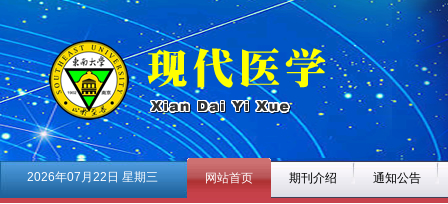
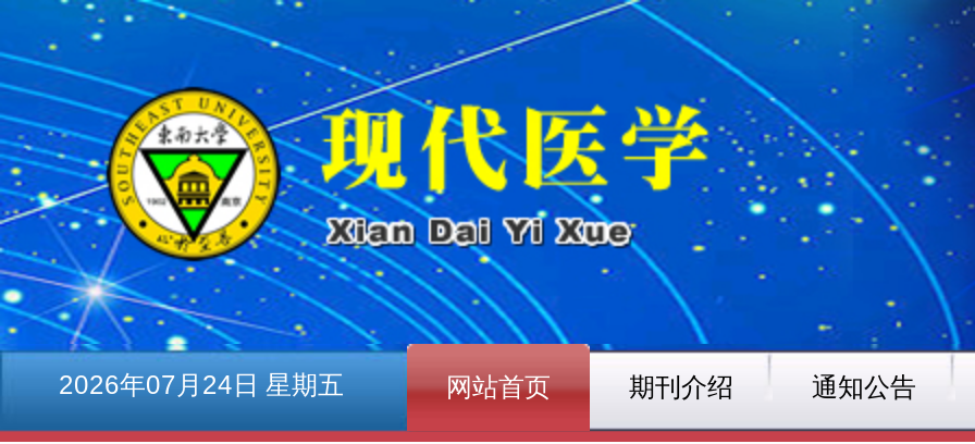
[27,170,158,184] 2026年07月22日 星期三 -> [59,370,344,400] 2026年07月24日 星期五

